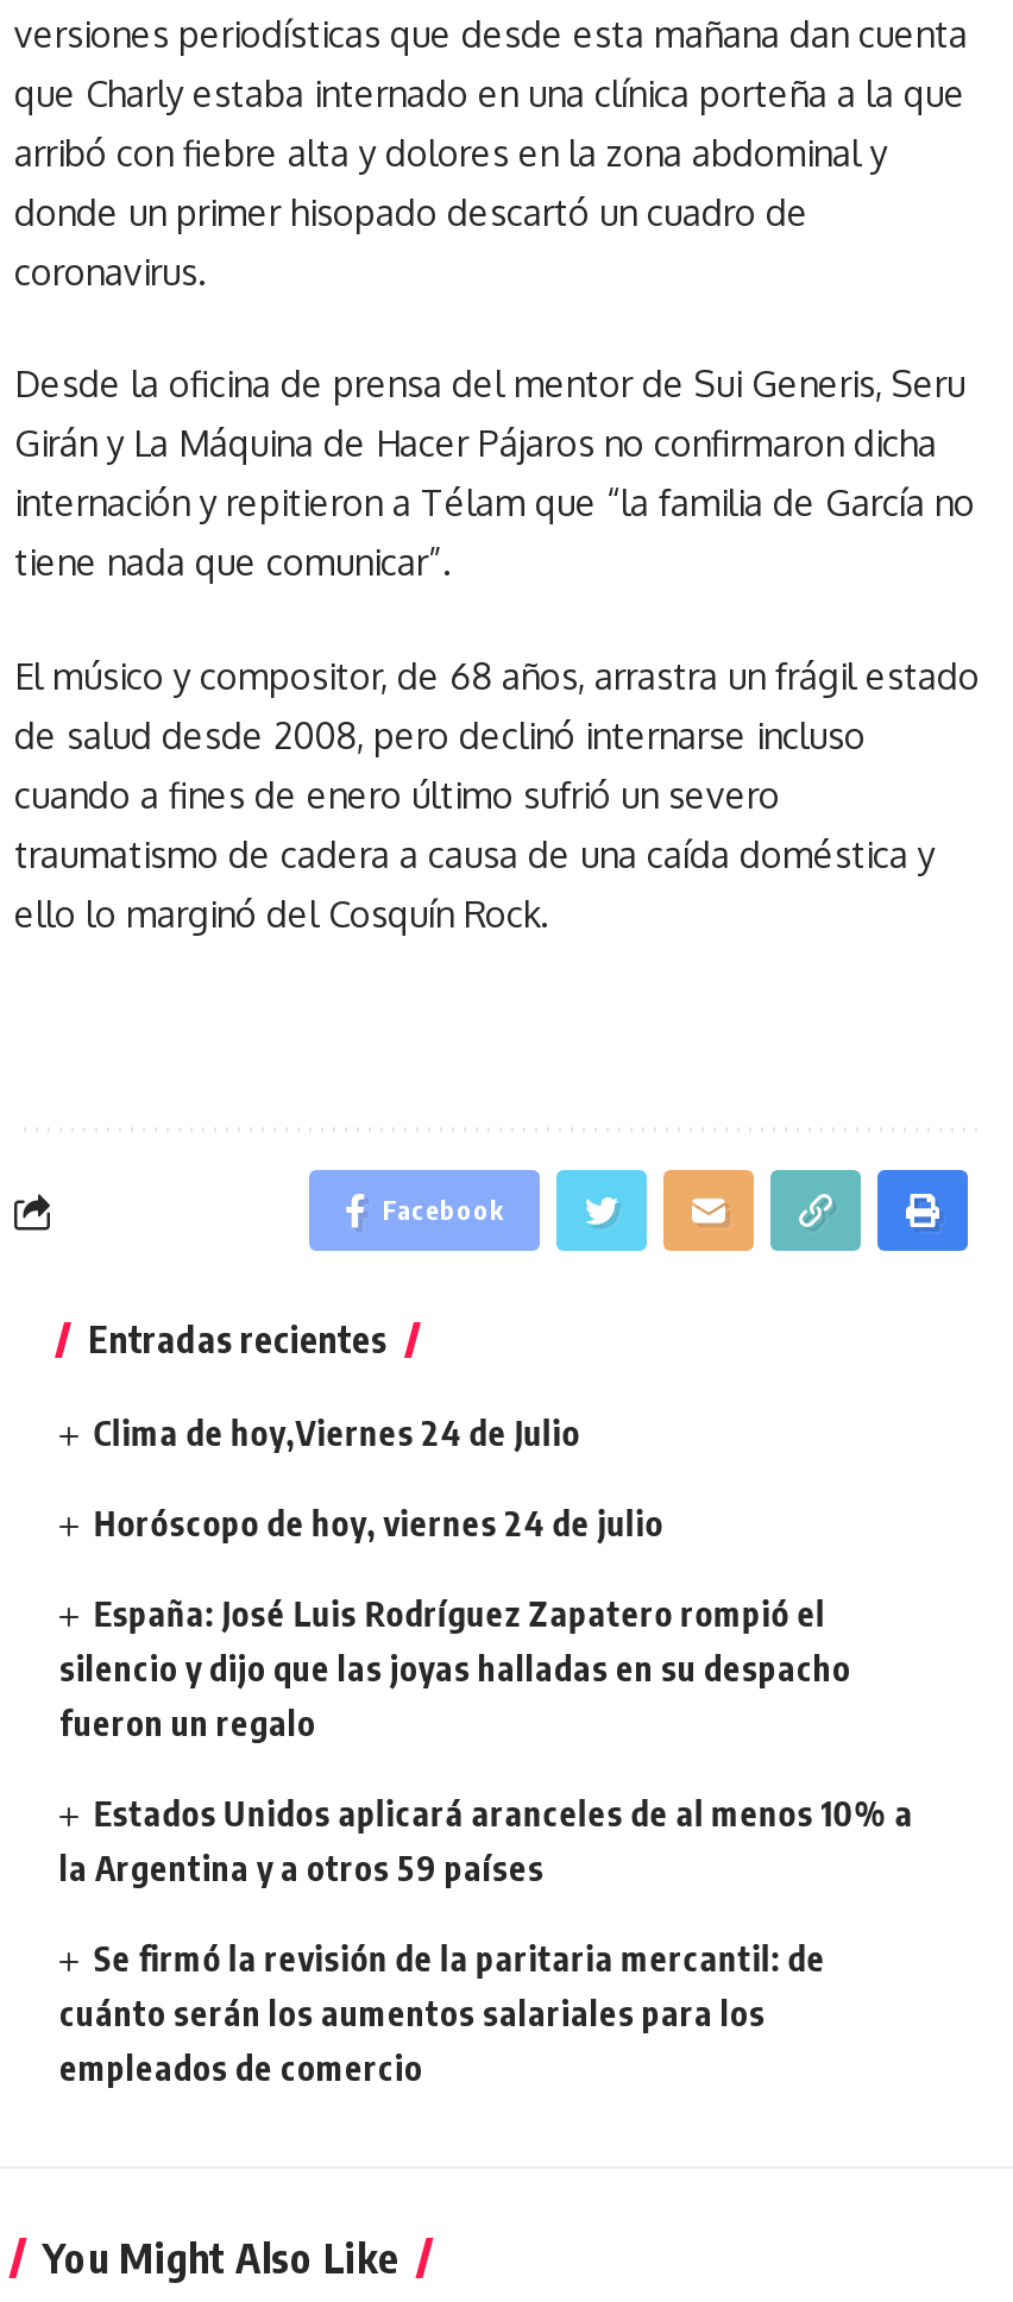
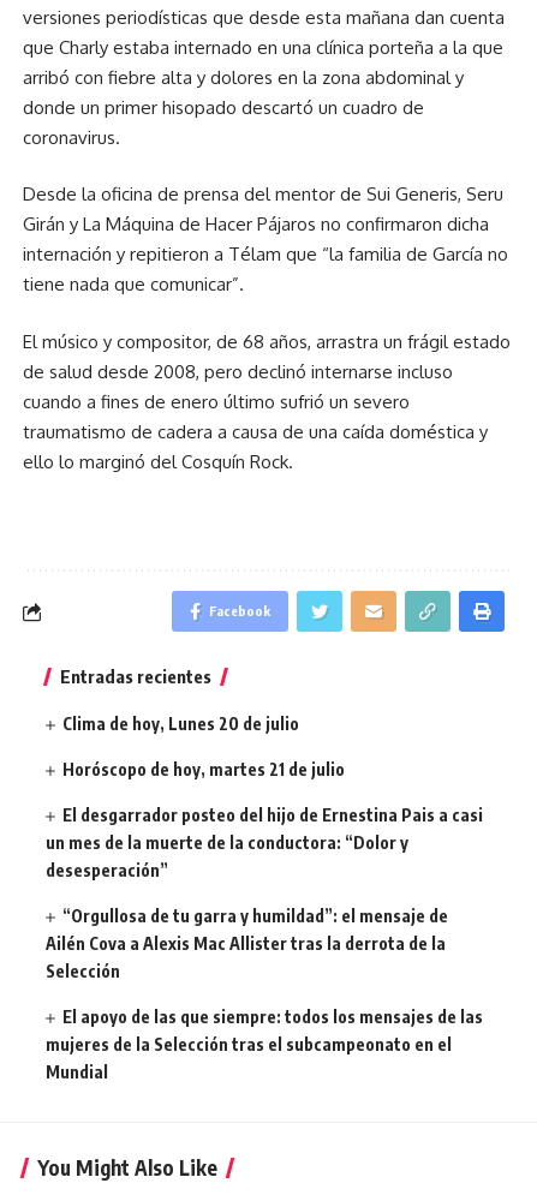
[93,1413,581,1453] Clima de hoy,Viernes 24 de Julio -> [63,713,299,734] Clima de hoy, Lunes 20 de julio
[93,1503,664,1543] Horóscopo de hoy, viernes 24 de julio -> [63,759,345,779] Horóscopo de hoy, martes 21 de julio
[59,1593,851,1743] España: José Luis Rodríguez Zapatero rompió el | silencio y dijo que las joyas halladas en su despacho | fueron un regalo -> [46,805,483,880] El desgarrador posteo del hijo de Ernestina Pais a casi | un mes de la muerte de la conductora: “Dolor y | desesperación”
[59,1793,914,1888] Estados Unidos aplicará aranceles de al menos 10% a | la Argentina y a otros 59 países -> [46,906,448,981] “Orgullosa de tu garra y humildad”: el mensaje de | Ailén Cova a Alexis Mac Allister tras la derrota de la | Selección
[59,1938,826,2088] Se firmó la revisión de la paritaria mercantil: de | cuánto serán los aumentos salariales para los | empleados de comercio -> [46,1006,483,1082] El apoyo de las que siempre: todos los mensajes de las | mujeres de la Selección tras el subcampeonato en el | Mundial

